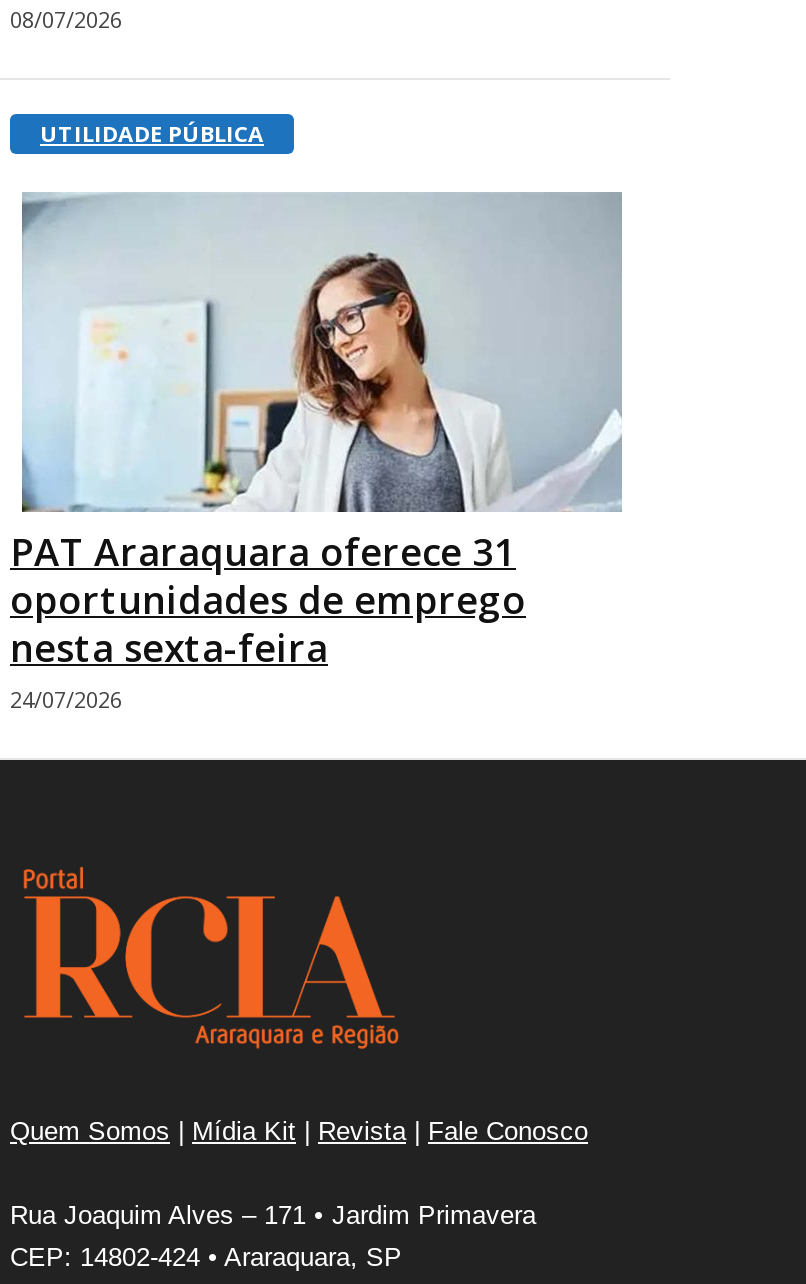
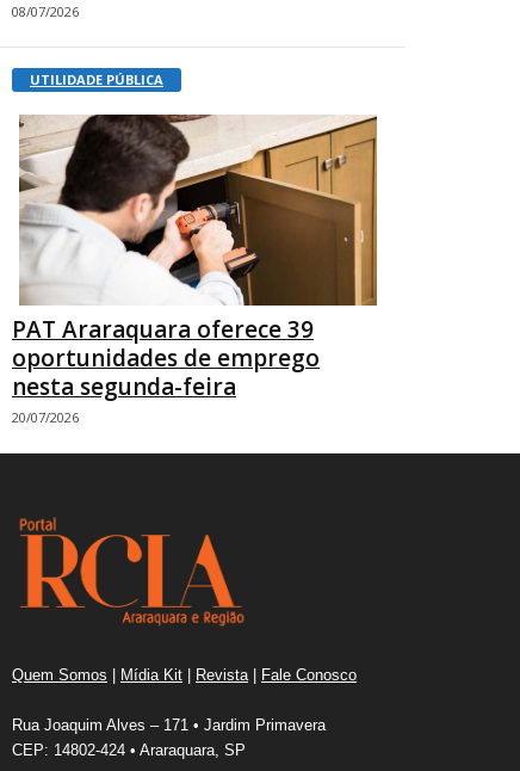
[10,192,624,578] [image] | PAT Araraquara oferece 31 -> [12,113,378,345] [image] | PAT Araraquara oferece 39
[10,622,328,674] nesta sexta-feira -> [12,371,236,402] nesta segunda-feira
[10,684,122,714] 24/07/2026 -> [12,408,79,426] 20/07/2026

